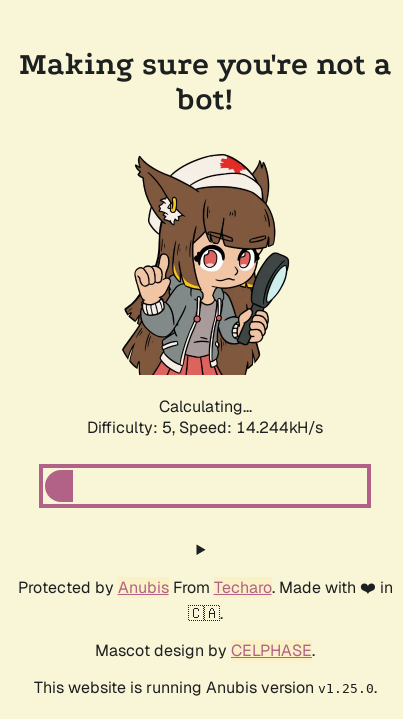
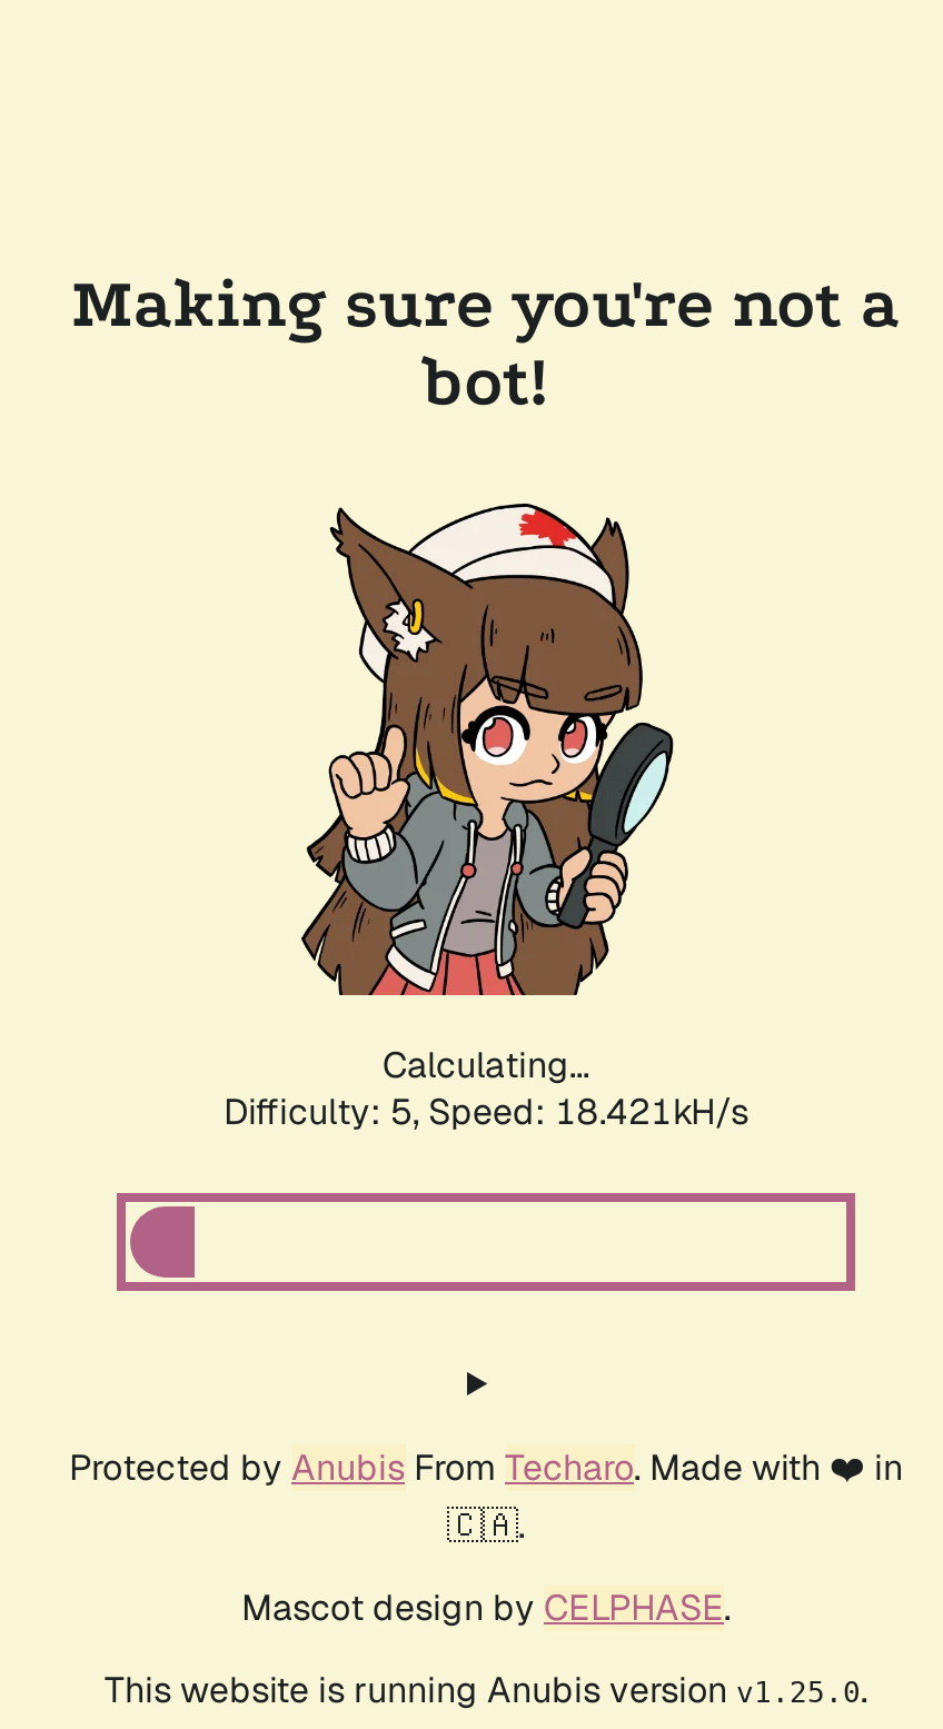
[87,417,323,438] Difficulty: 5, Speed: 14.244kH/s -> [224,1089,748,1135] Difficulty: 5, Speed: 18.421kH/s

